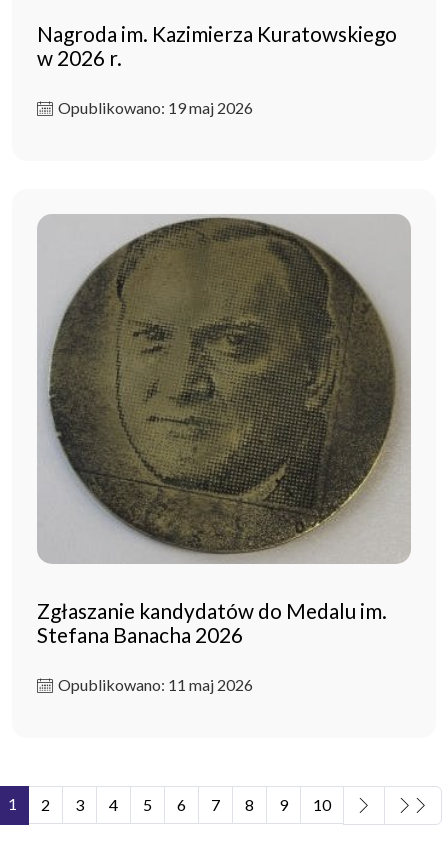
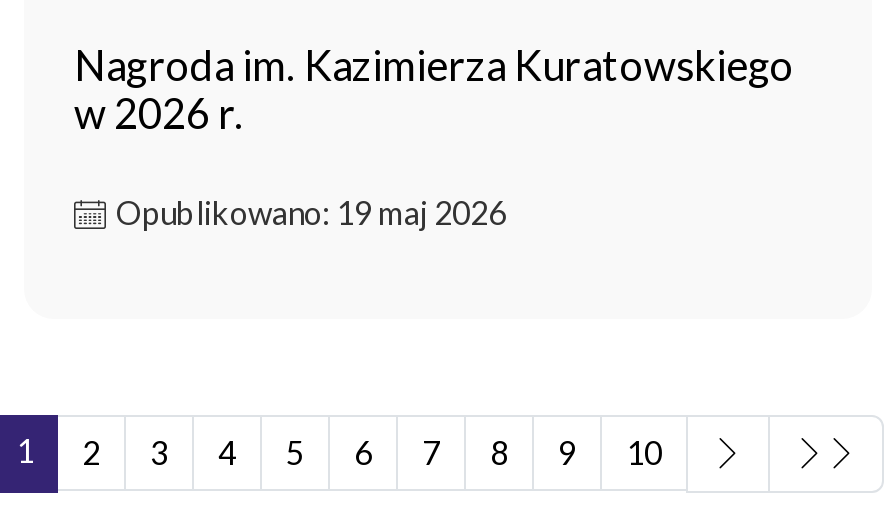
[37,214,412,694] [image] | Zgłaszanie kandydatów do Medalu im. | Stefana Banacha 2026 | Opublikowano: 11 maj 2026 -> none

